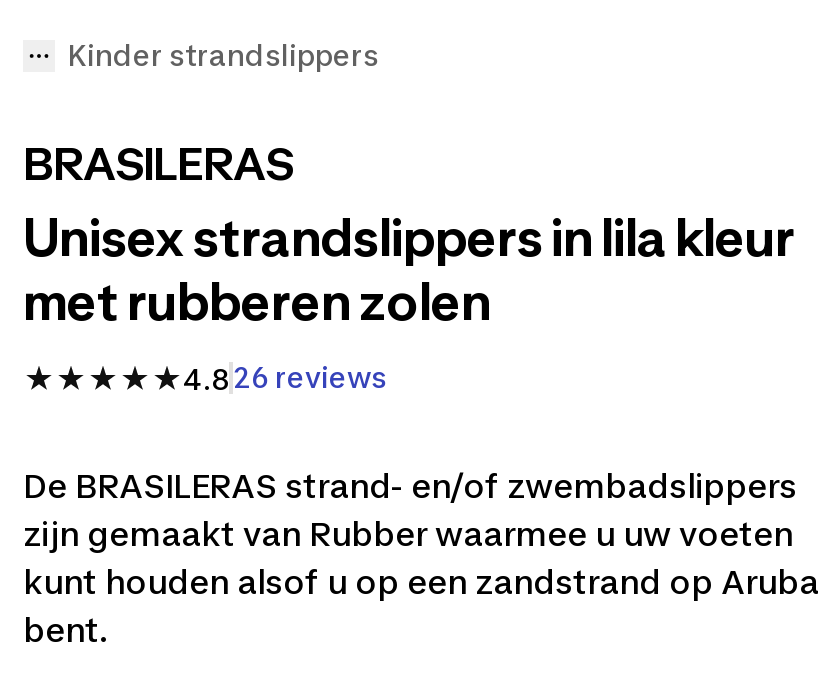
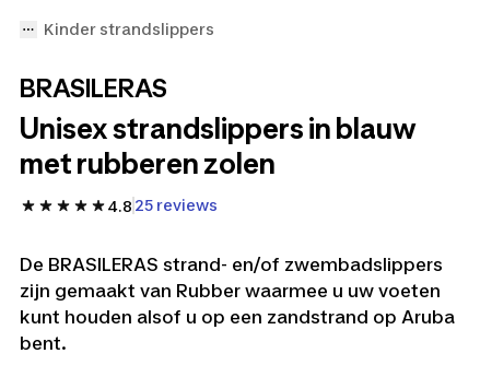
[23,206,795,268] Unisex strandslippers in lila kleur -> [20,111,417,145] Unisex strandslippers in blauw
[183,360,387,395] 4.8 26 reviews -> [107,196,218,215] 4.8 25 reviews

